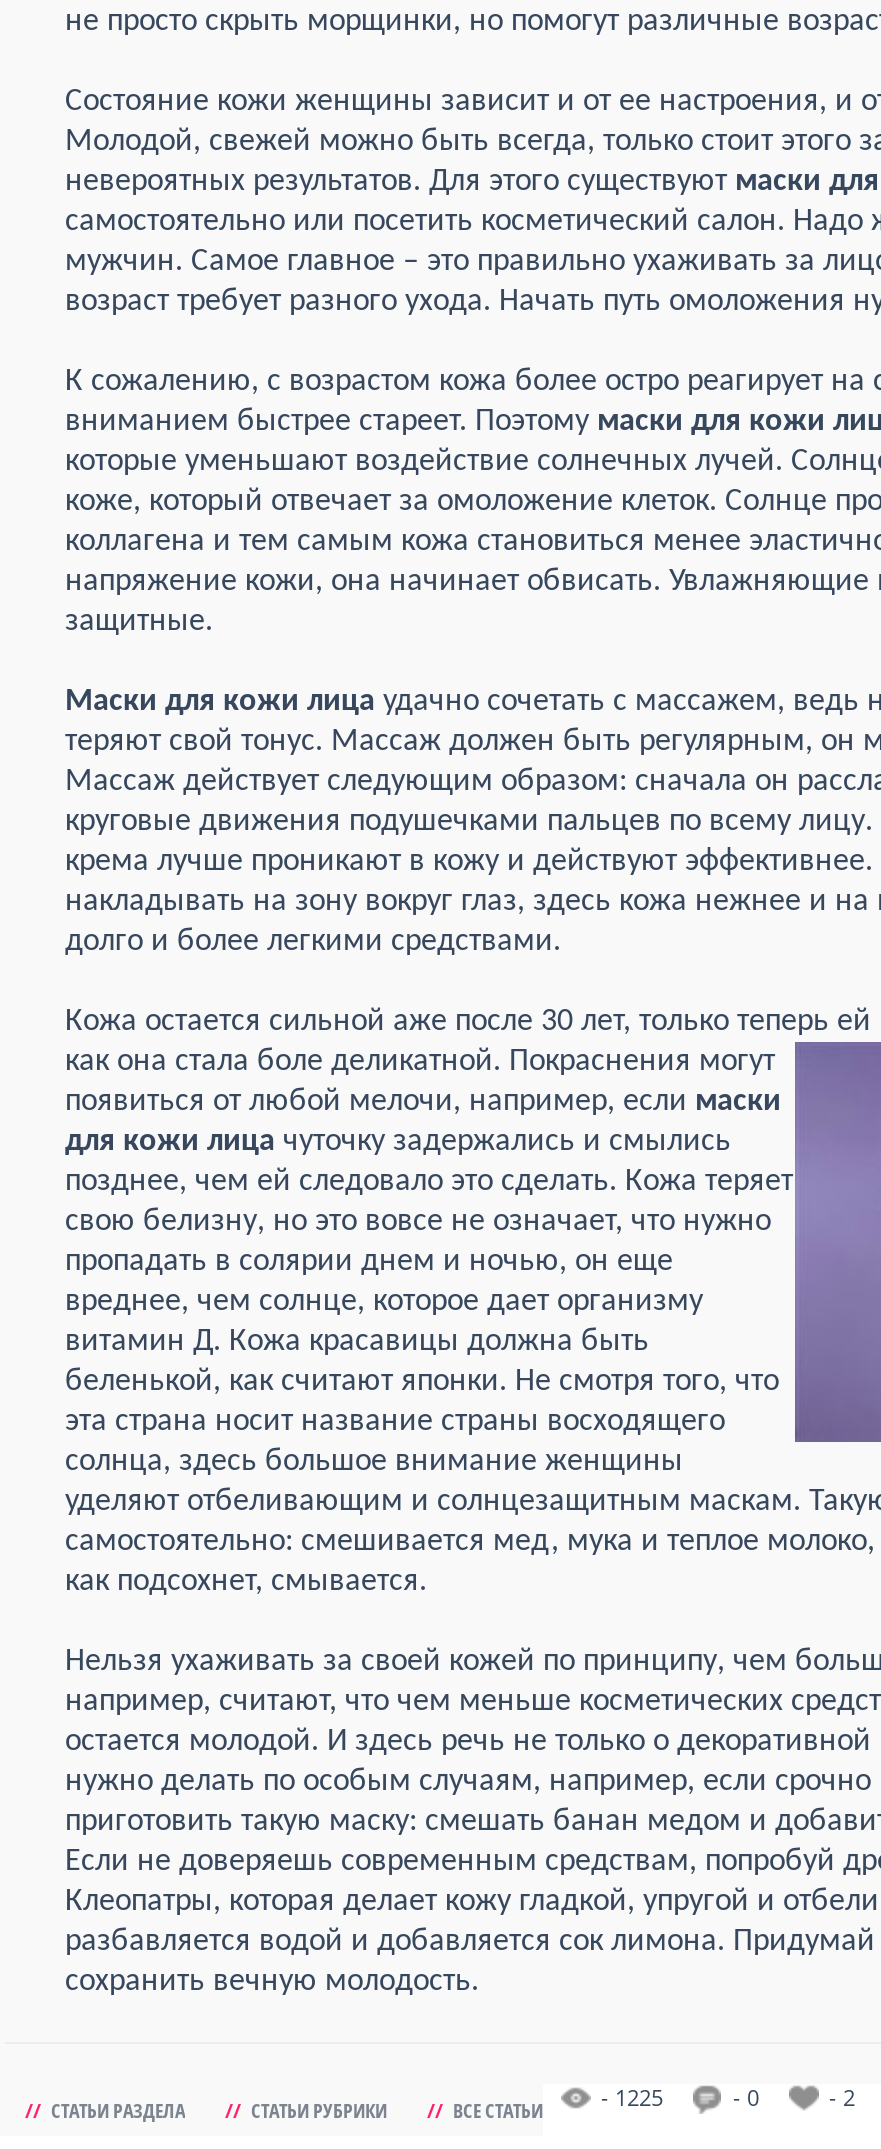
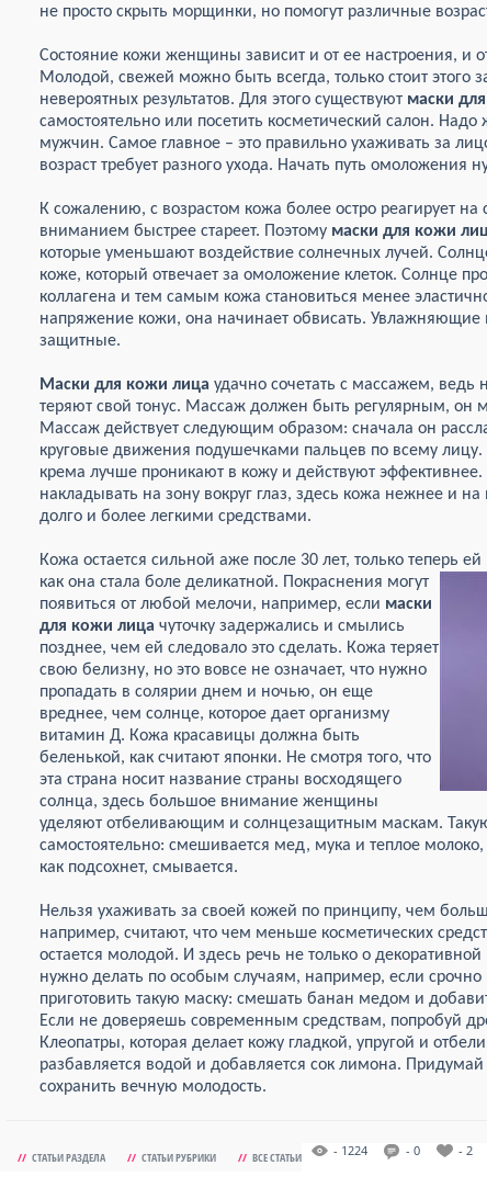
[601,2082,663,2112] - 1225 -> [333,1142,367,1158] - 1224

